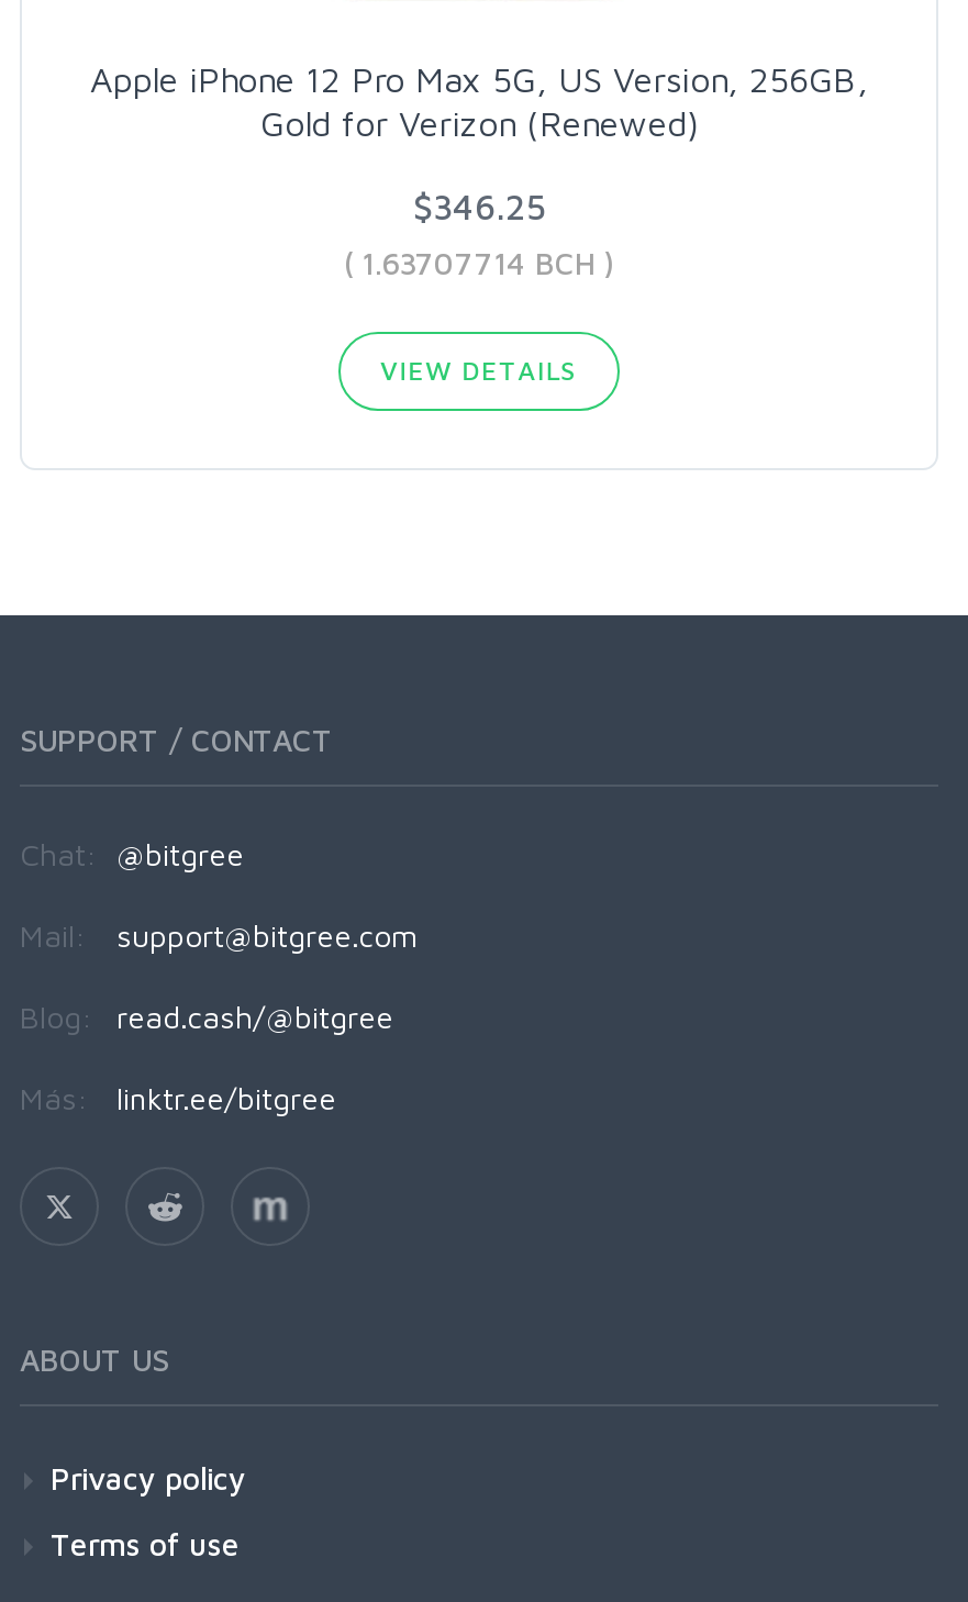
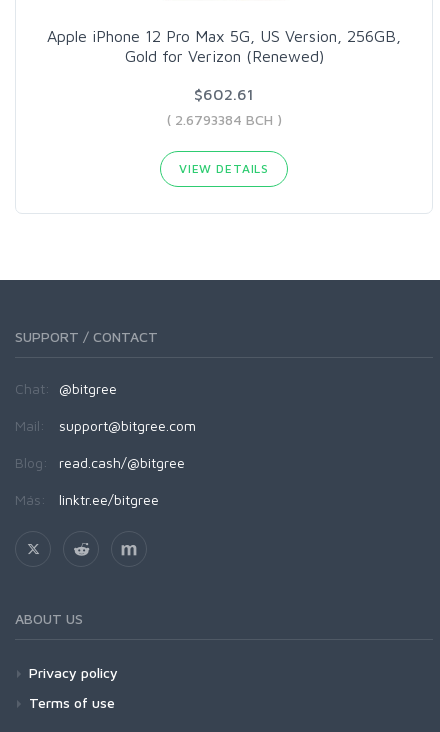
[413,187,545,226] $346.25 -> [194,85,254,103] $602.61
[344,244,614,281] ( 1.63707714 BCH ) -> [166,111,281,128] ( 2.6793384 BCH )

